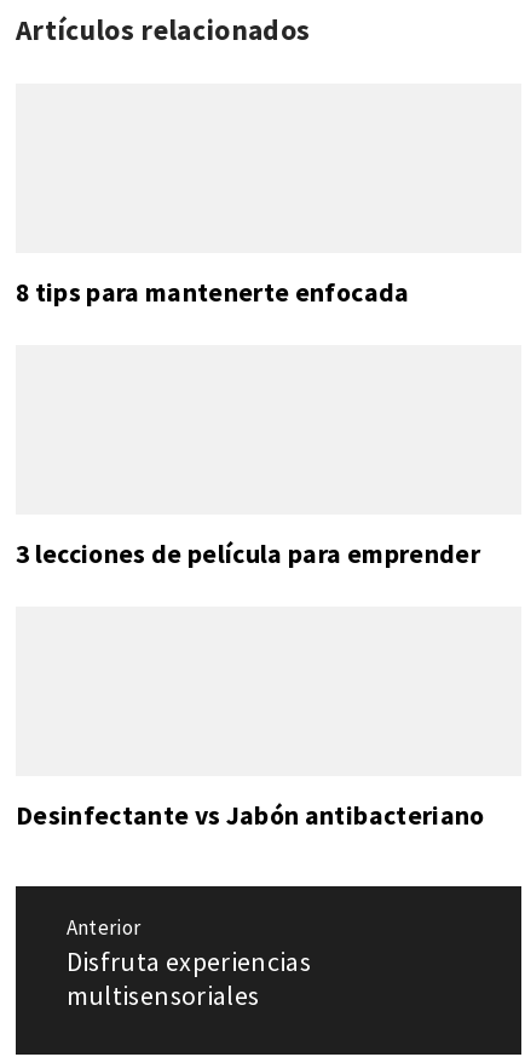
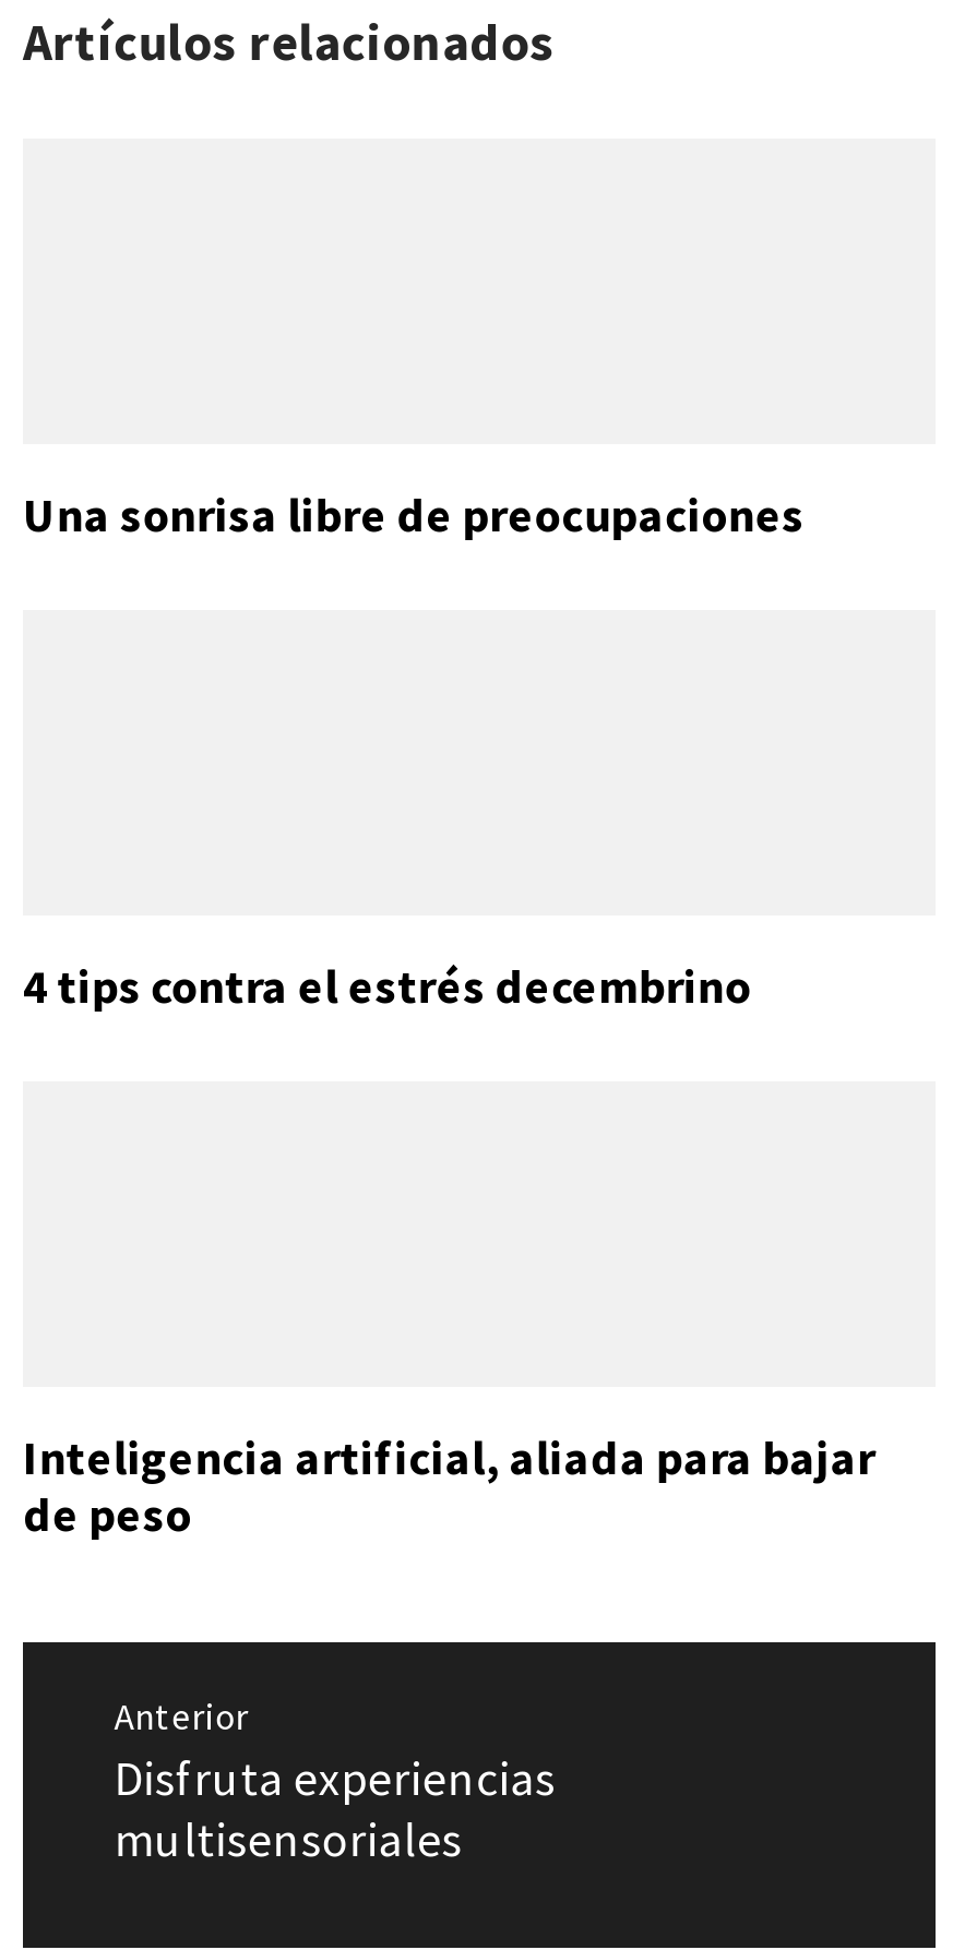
[16,276,409,308] 8 tips para mantenerte enfocada -> [23,485,804,544] Una sonrisa libre de preocupaciones
[16,537,480,570] 3 lecciones de película para emprender -> [23,956,751,1015] 4 tips contra el estrés decembrino
[16,799,485,831] Desinfectante vs Jabón antibacteriano -> [23,1428,875,1543] Inteligencia artificial, aliada para bajar | de peso

